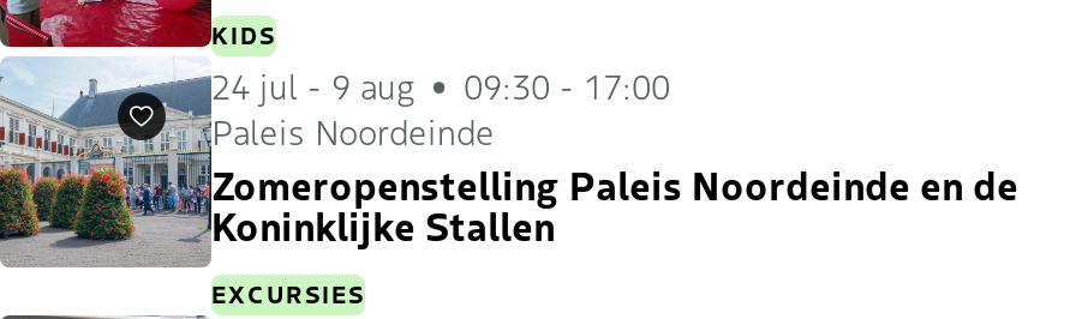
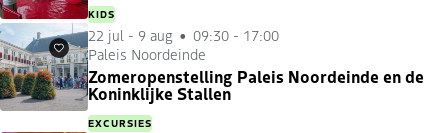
[211,60,670,108] 24 jul - 9 aug 09:30 - 17:00 -> [88,25,279,45] 22 jul - 9 aug 09:30 - 17:00

